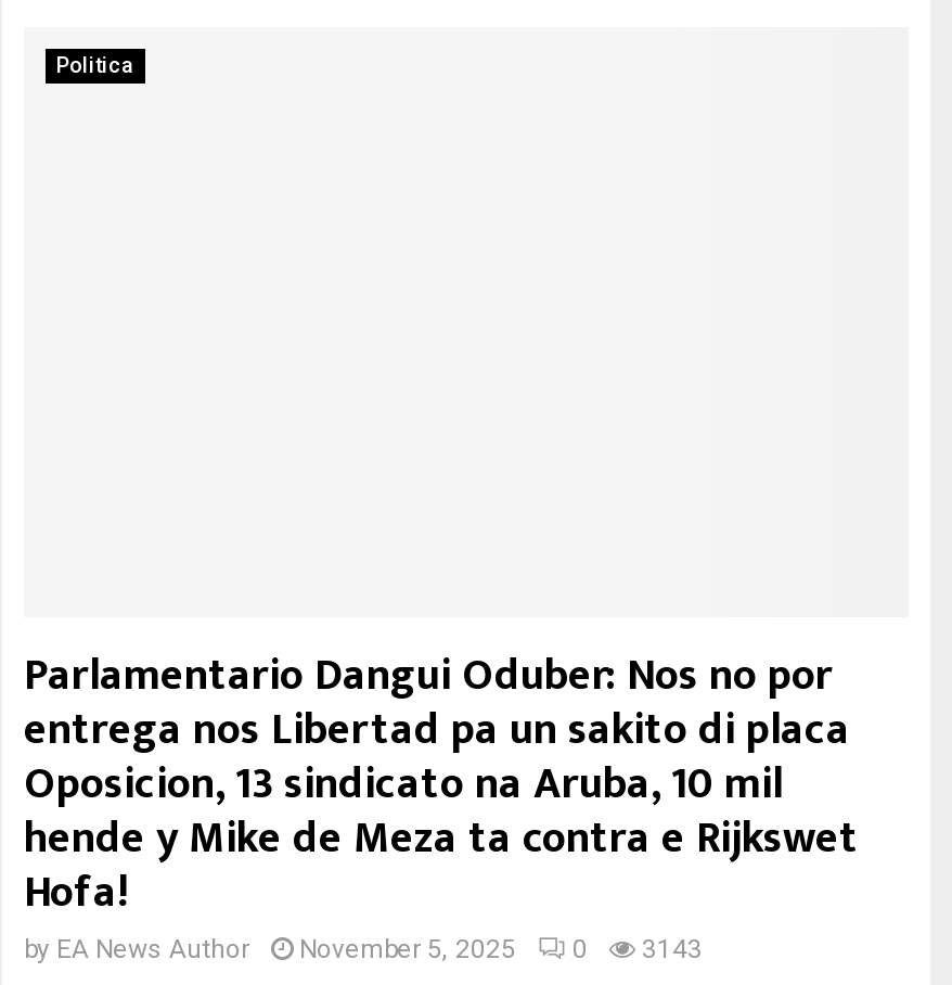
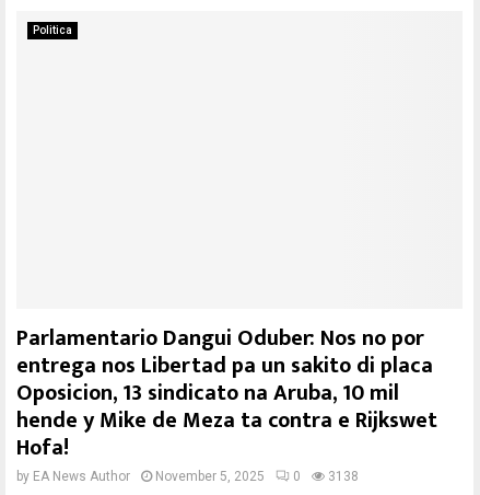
[24,934,703,964] by EA News Author November 5, 2025 0 3143 -> [16,469,359,484] by EA News Author November 5, 2025 0 3138

